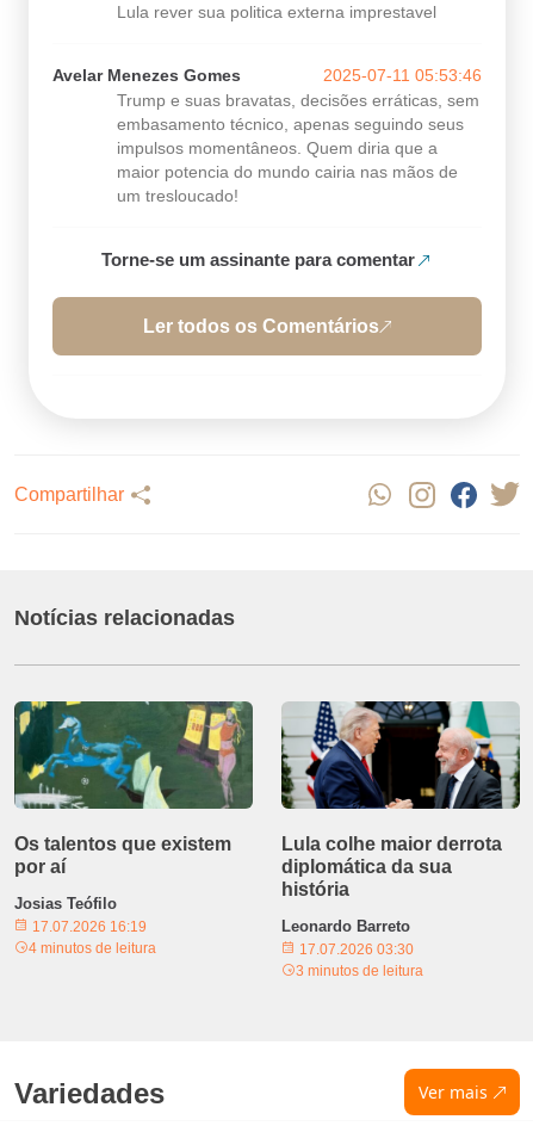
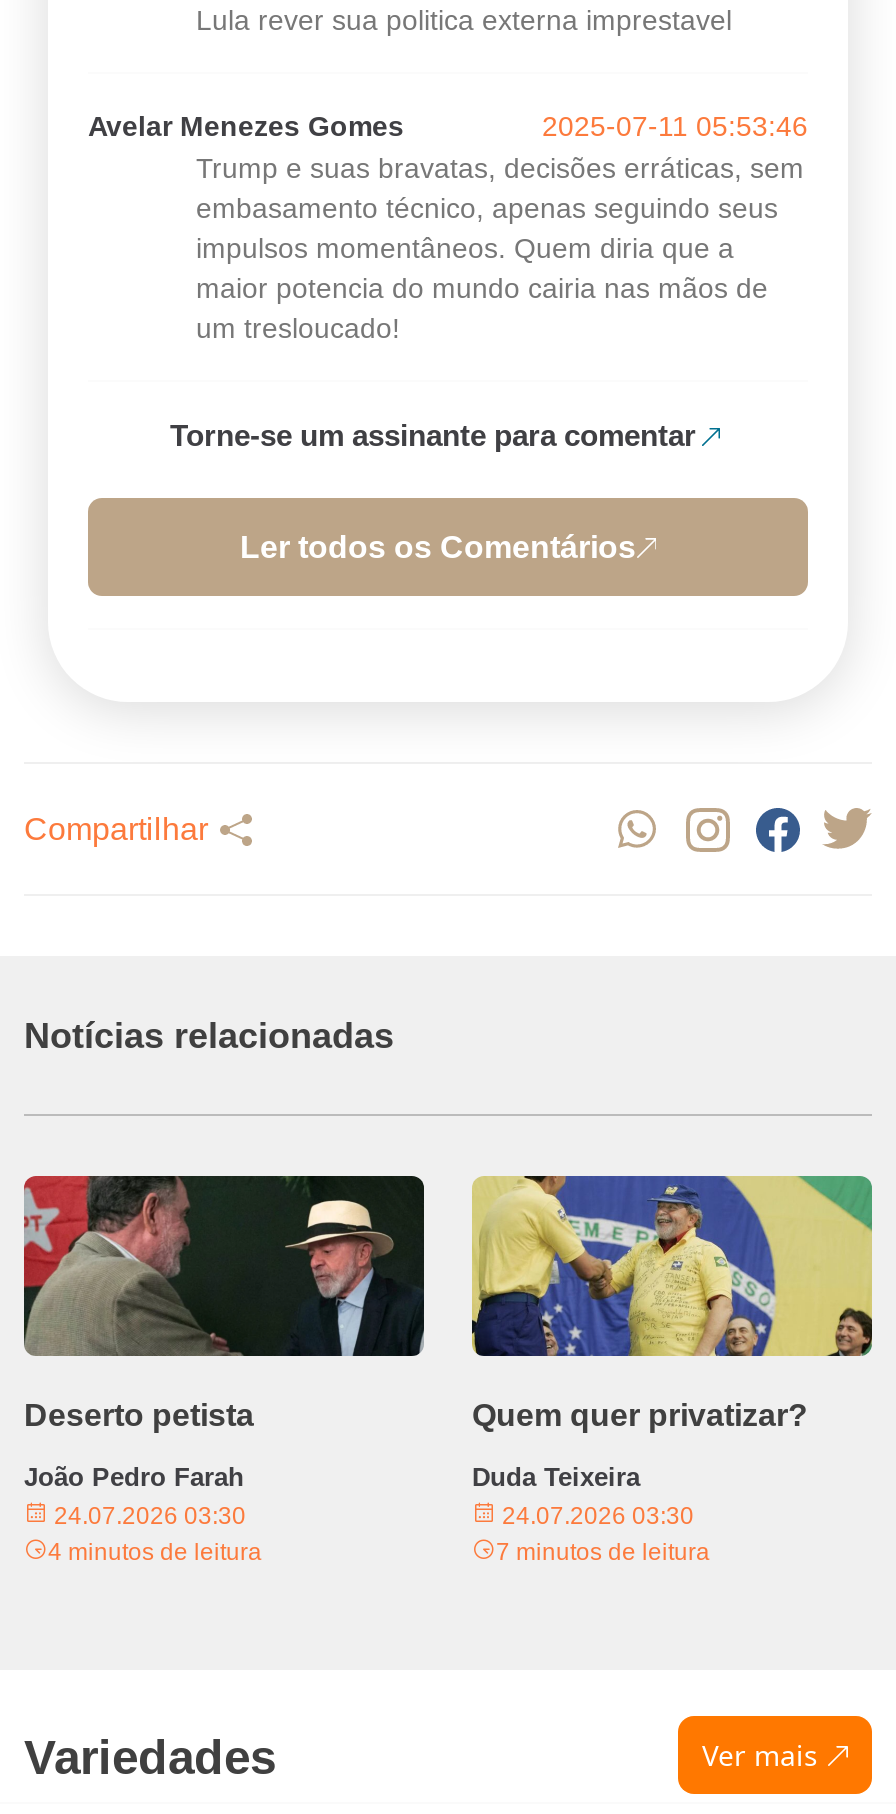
[13,700,253,877] [image] | Os talentos que existem | por aí -> [22,1174,424,1433] [image] | Deserto petista
[280,700,521,900] [image] | Lula colhe maior derrota | diplomática da sua | história -> [470,1174,872,1433] [image] | Quem quer privatizar?
[14,895,147,936] Josias Teófilo | 17.07.2026 16:19 -> [24,1463,246,1531] João Pedro Farah | 24.07.2026 03:30
[281,918,423,980] Leonardo Barreto | 17.07.2026 03:30 | 3 minutos de leitura -> [472,1463,710,1567] Duda Teixeira | 24.07.2026 03:30 | 7 minutos de leitura

